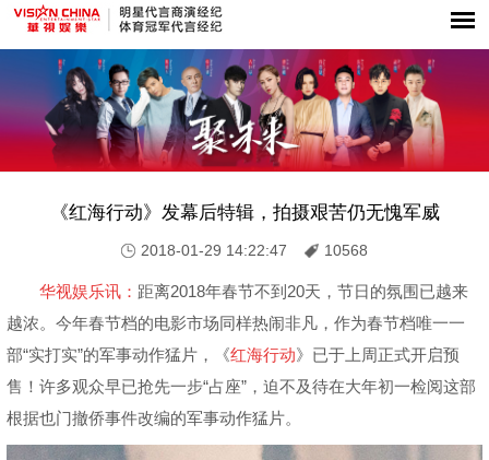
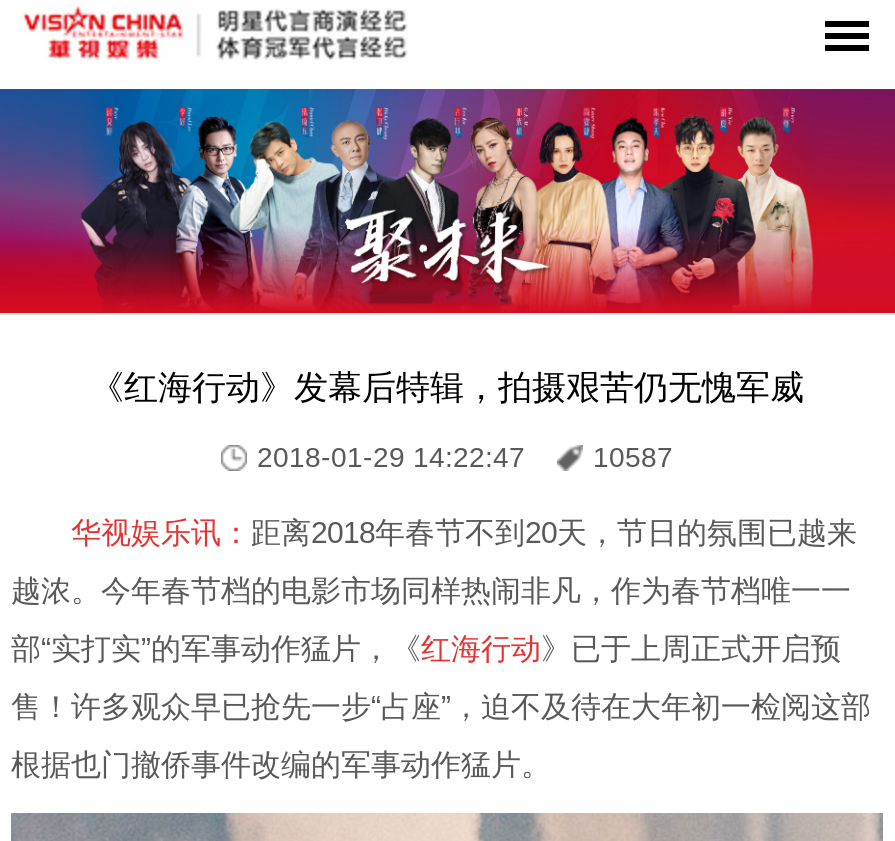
[324,241,368,259] 10568 -> [593,440,673,472] 10587

